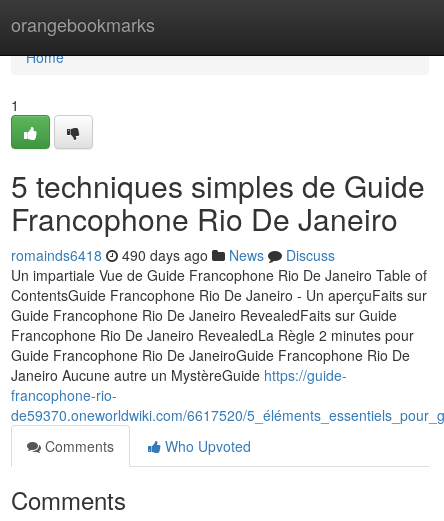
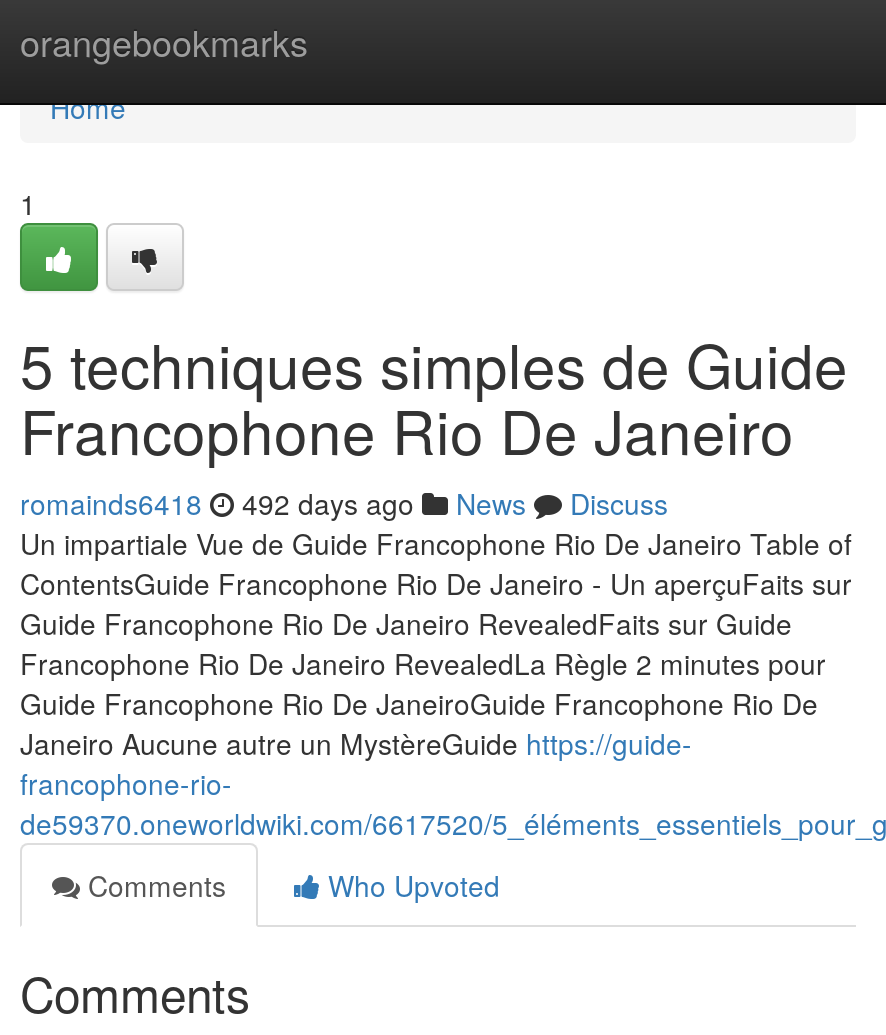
[11,245,335,265] romainds6418 490 days ago News Discuss -> [20,483,668,523] romainds6418 492 days ago News Discuss

